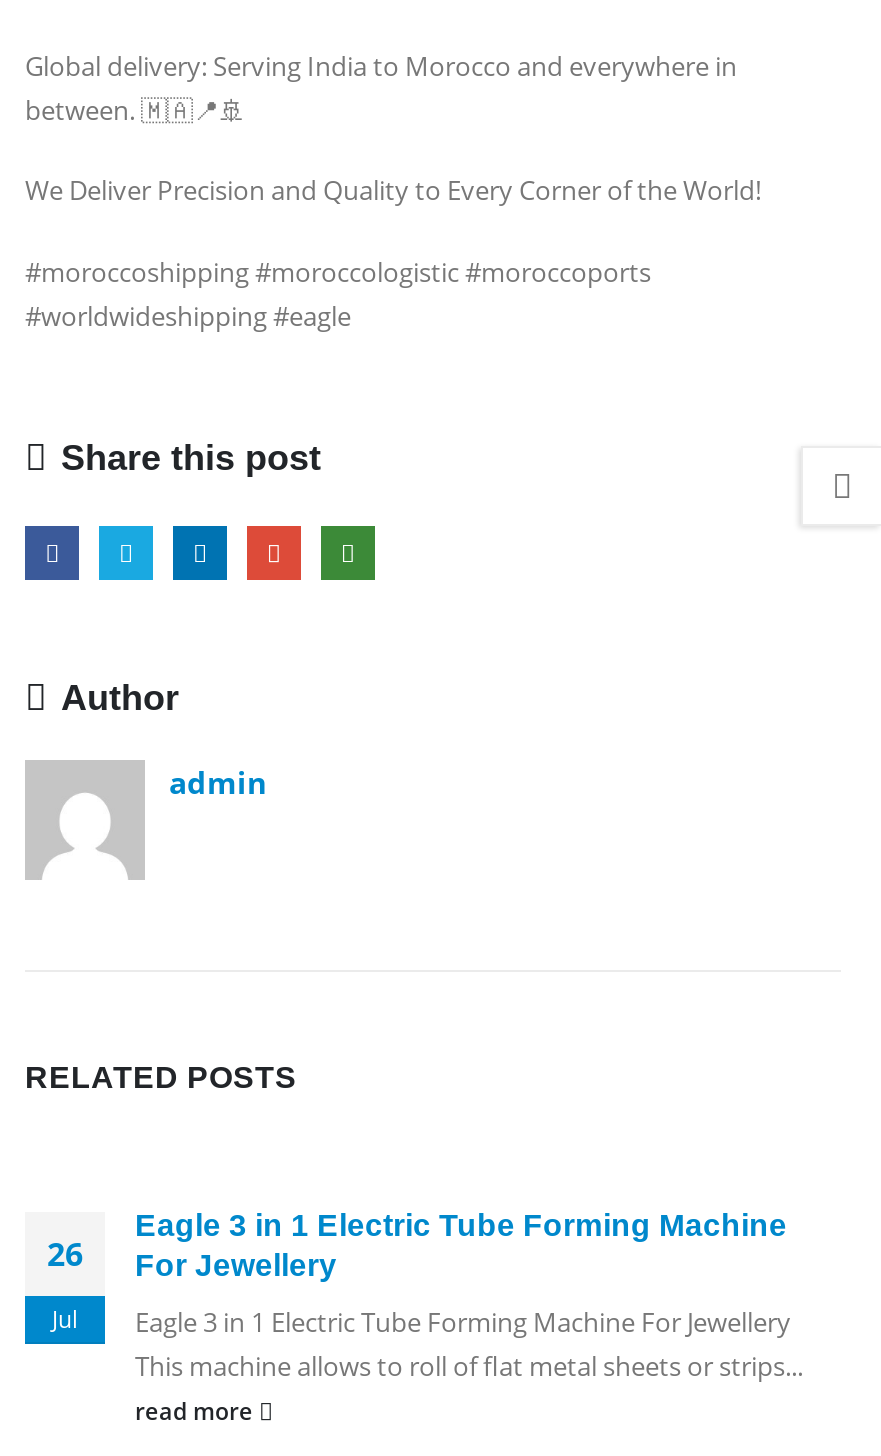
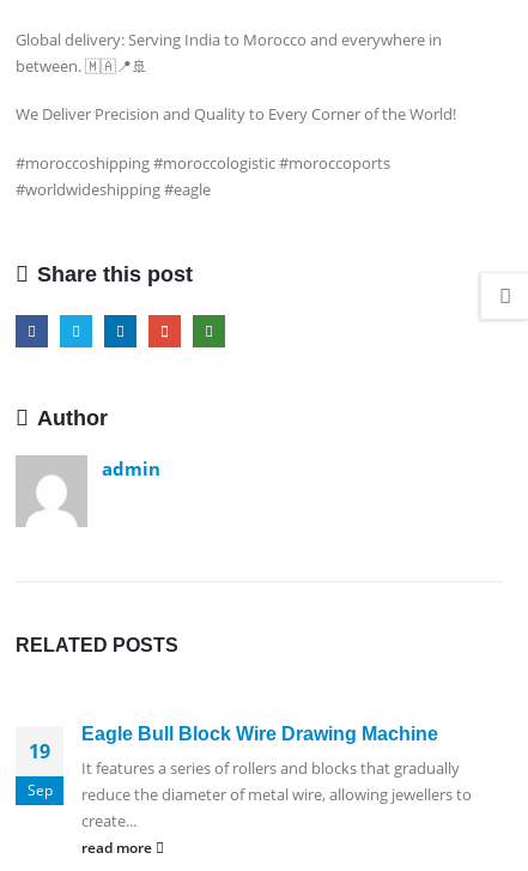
[135,1207,787,1281] Eagle 3 in 1 Electric Tube Forming Machine | For Jewellery -> [81,723,438,744] Eagle Bull Block Wire Drawing Machine
[47,1231,83,1275] 26 -> [29,738,50,764] 19
[52,1301,78,1333] Jul -> [27,779,52,799] Sep
[135,1303,803,1383] Eagle 3 in 1 Electric Tube Forming Machine For Jewellery | This machine allows to roll of flat metal sheets or strips... -> [81,757,472,831] It features a series of rollers and blocks that gradually | reduce the diameter of metal wire, allowing jewellers to | create...

